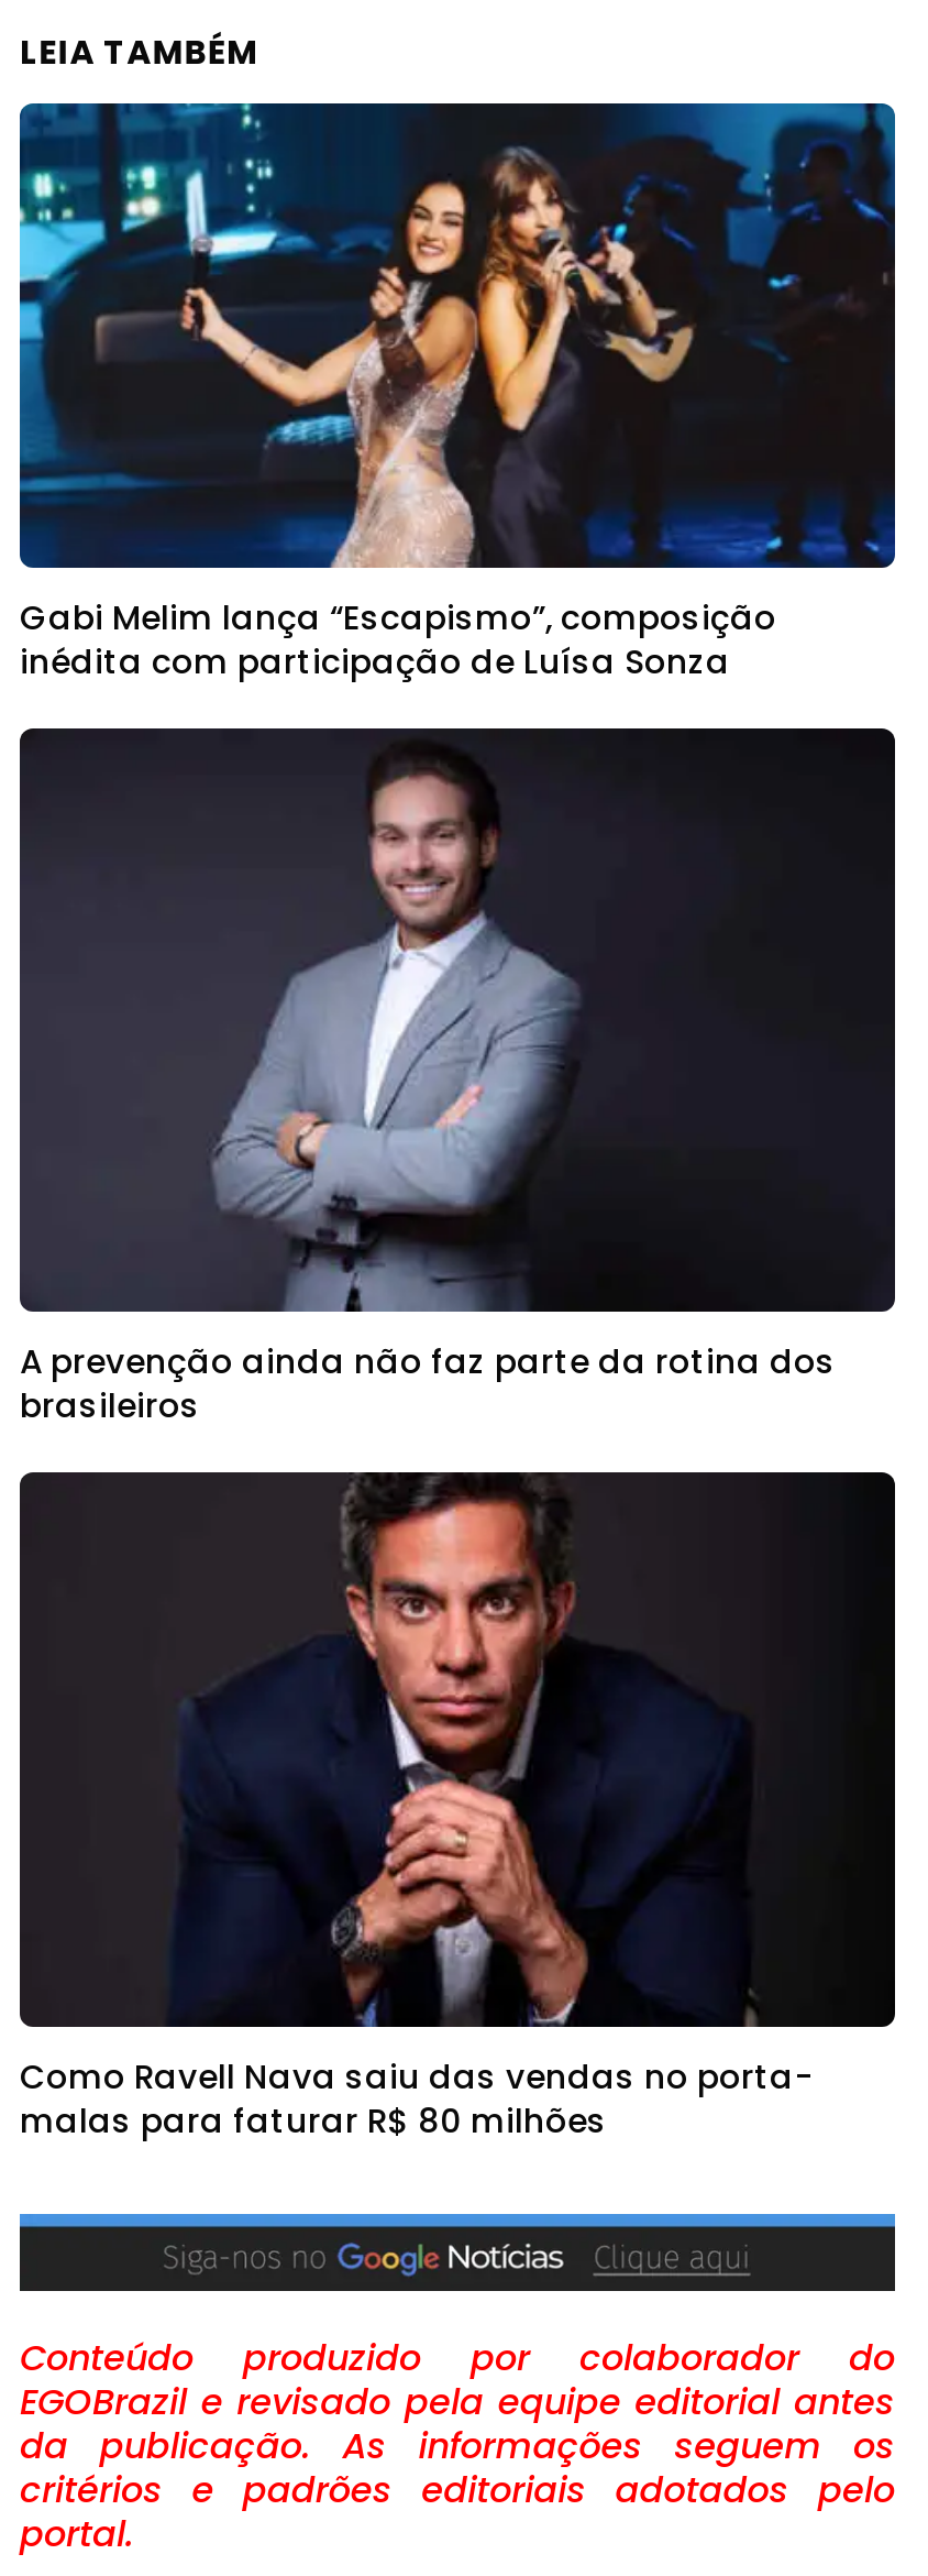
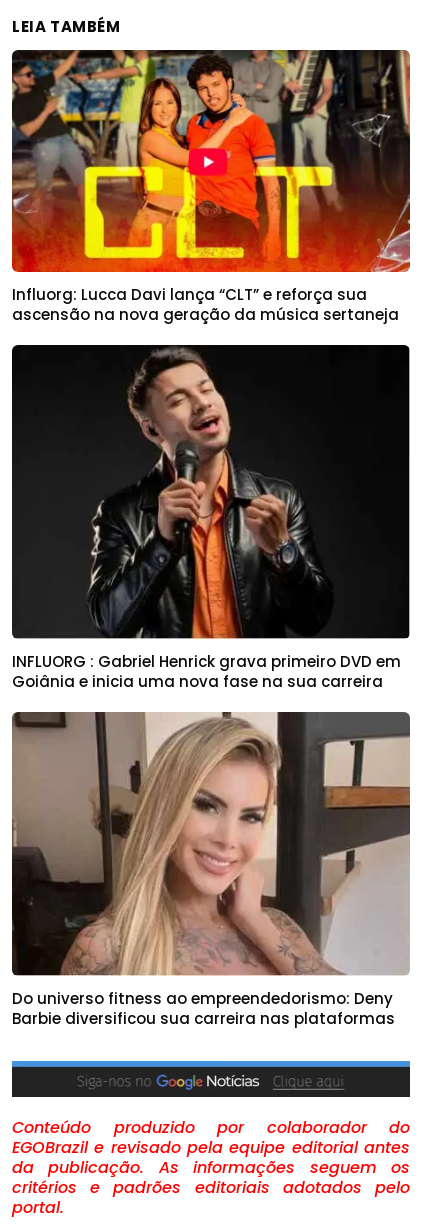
[18,100,897,684] [image] | Gabi Melim lança “Escapismo”, composição | inédita com participação de Luísa Sonza -> [11,49,411,325] [image] | Influorg: Lucca Davi lança “CLT” e reforça sua | ascensão na nova geração da música sertaneja
[20,725,897,1293] [image] -> [14,374,320,604] [image]
[20,1339,836,1429] A prevenção ainda não faz parte da rotina dos | brasileiros -> [12,651,401,692] INFLUORG : Gabriel Henrick grava primeiro DVD em | Goiânia e inicia uma nova fase na sua carreira
[18,1487,897,2142] [image] | Como Ravell Nava saiu das vendas no porta- | malas para faturar R$ 80 milhões -> [11,711,411,1029] [image] | Do universo fitness ao empreendedorismo: Deny | Barbie diversificou sua carreira nas plataformas

